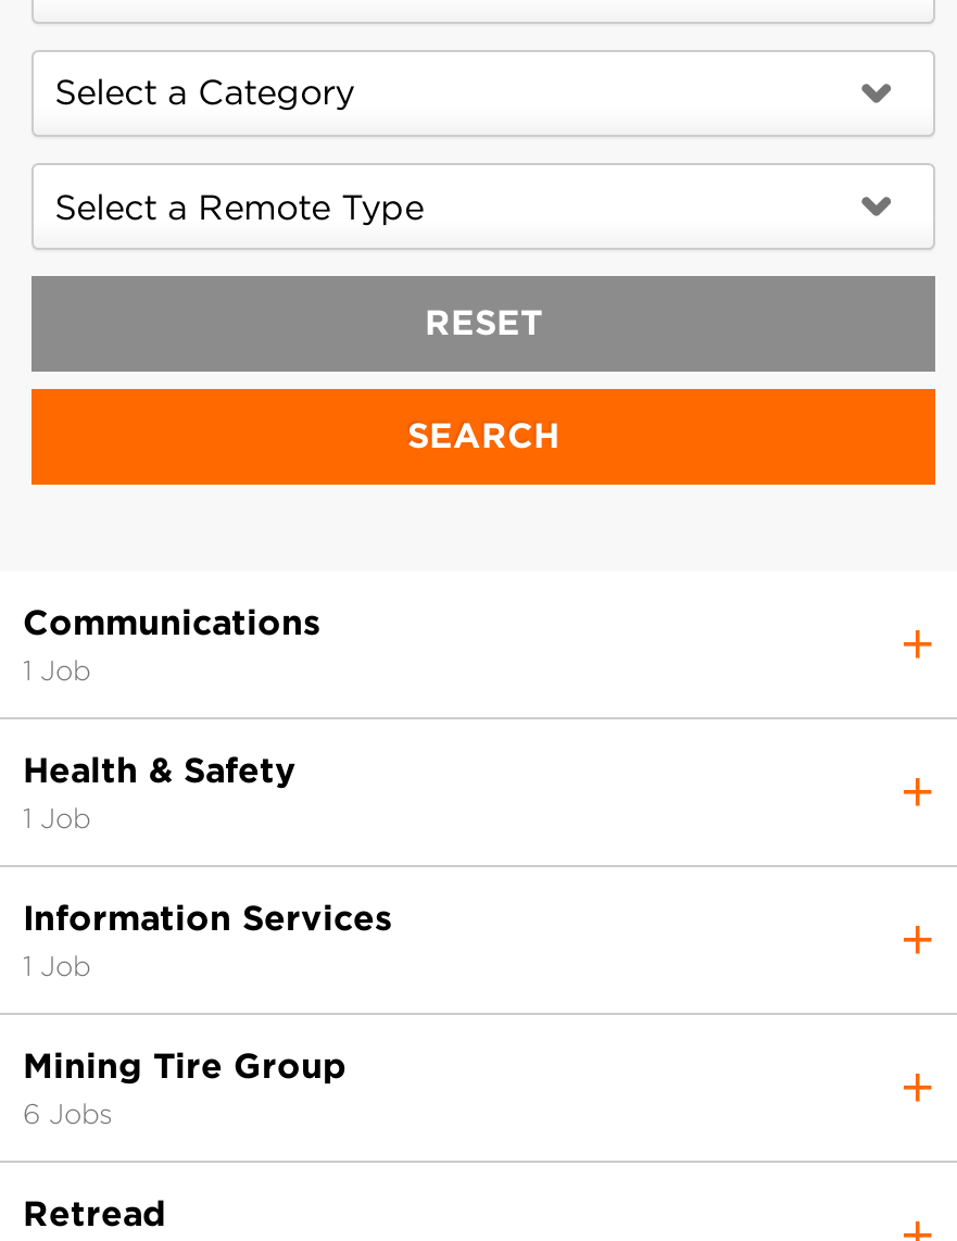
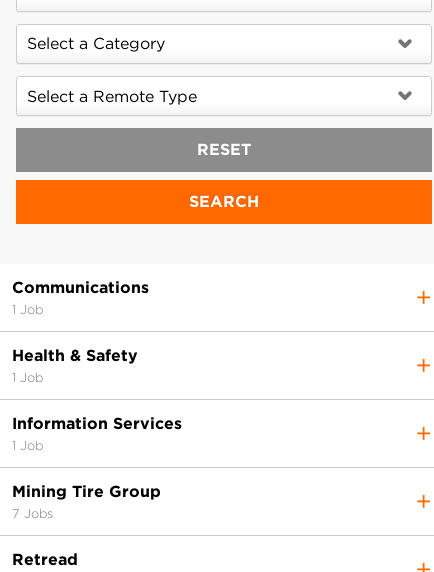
[23,1098,112,1130] 6 Jobs -> [12,506,53,521] 7 Jobs

